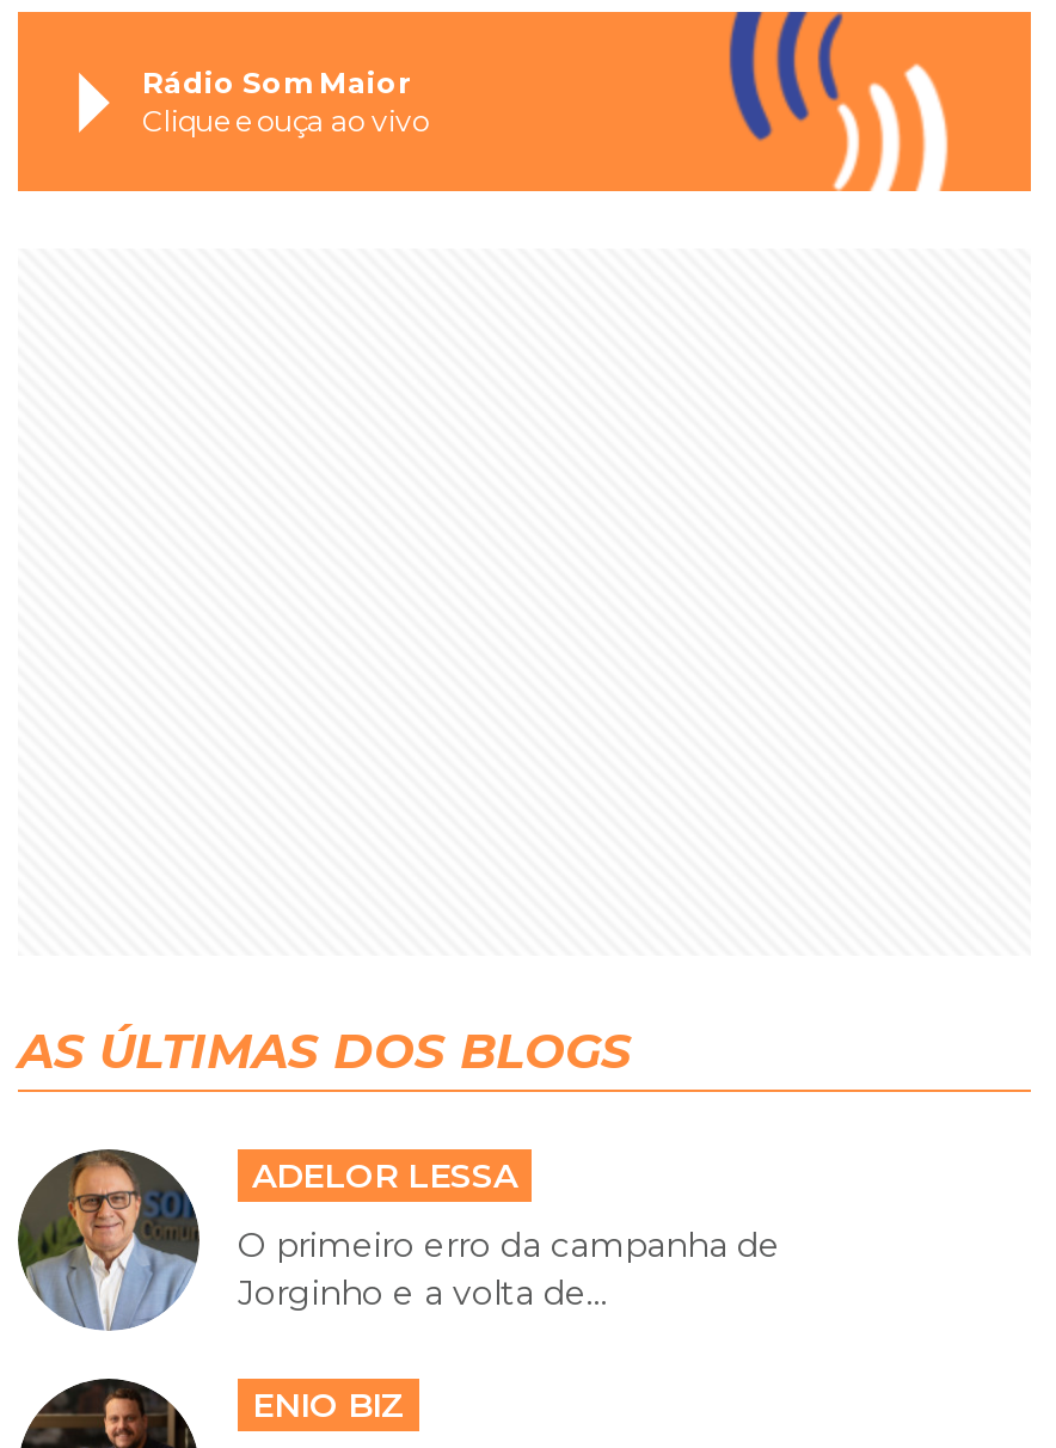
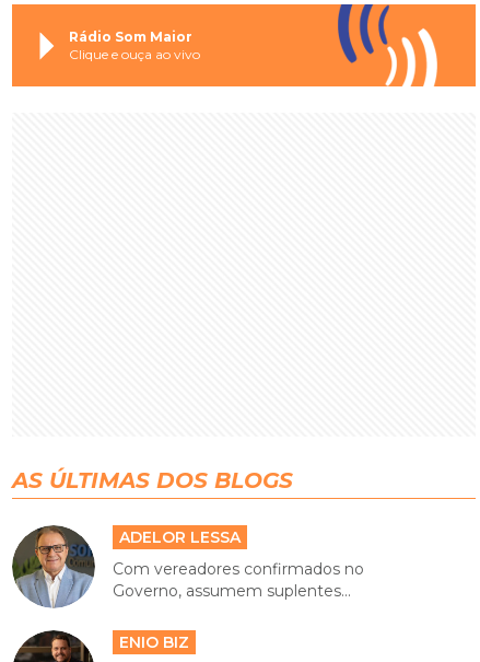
[238,1223,780,1314] O primeiro erro da campanha de | Jorginho e a volta de... -> [113,559,364,601] Com vereadores confirmados no | Governo, assumem suplentes...

